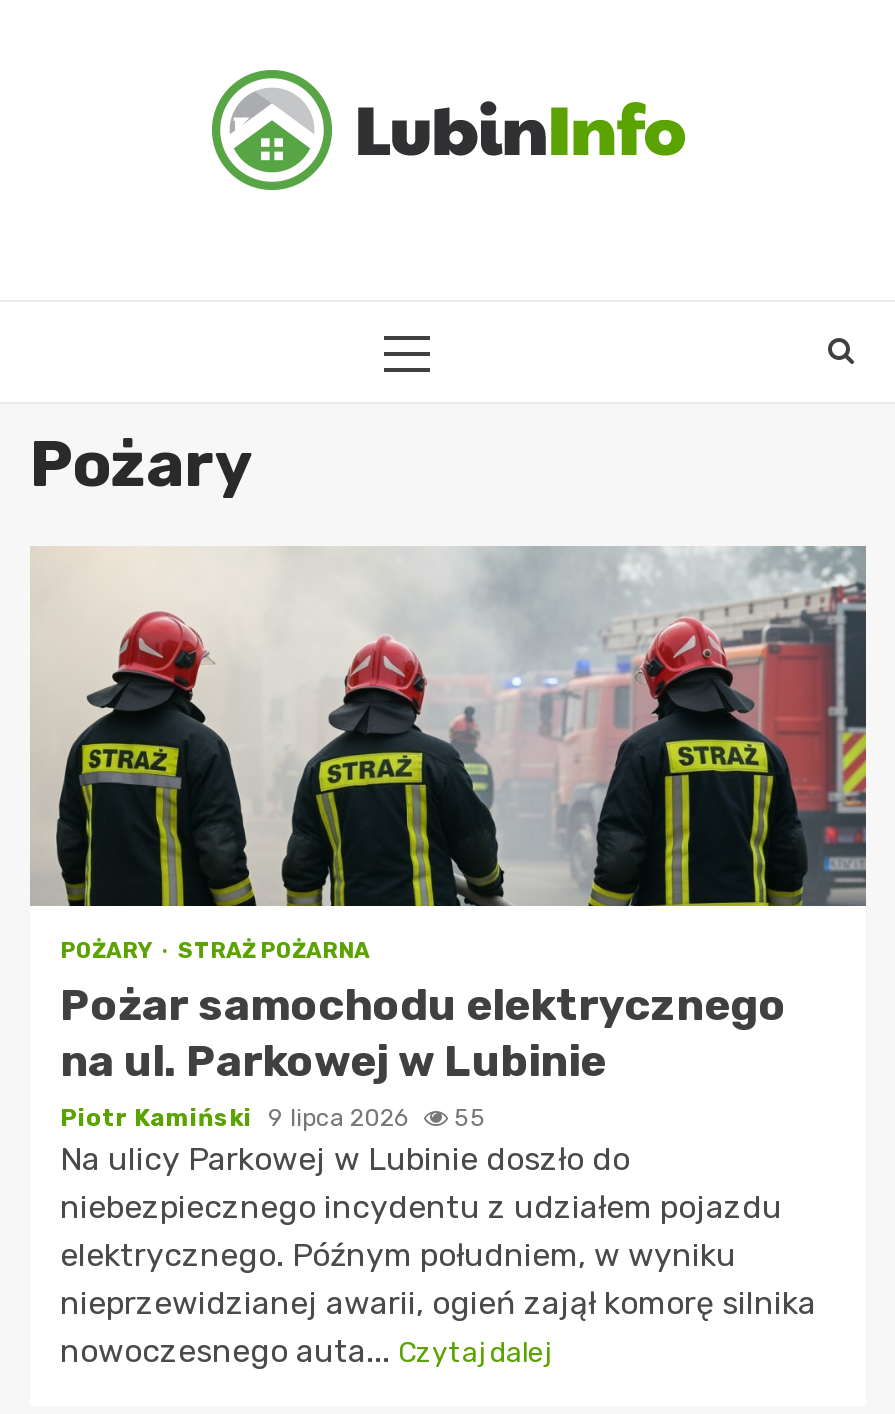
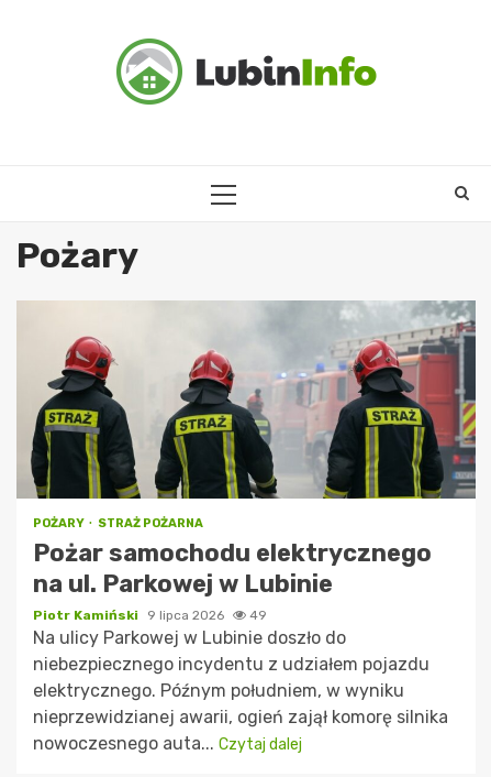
[60,1104,486,1132] Piotr Kamiński 9 lipca 2026 55 -> [33,608,267,623] Piotr Kamiński 9 lipca 2026 49

